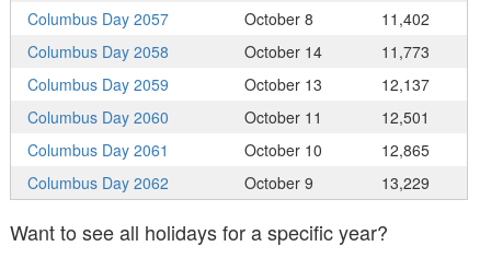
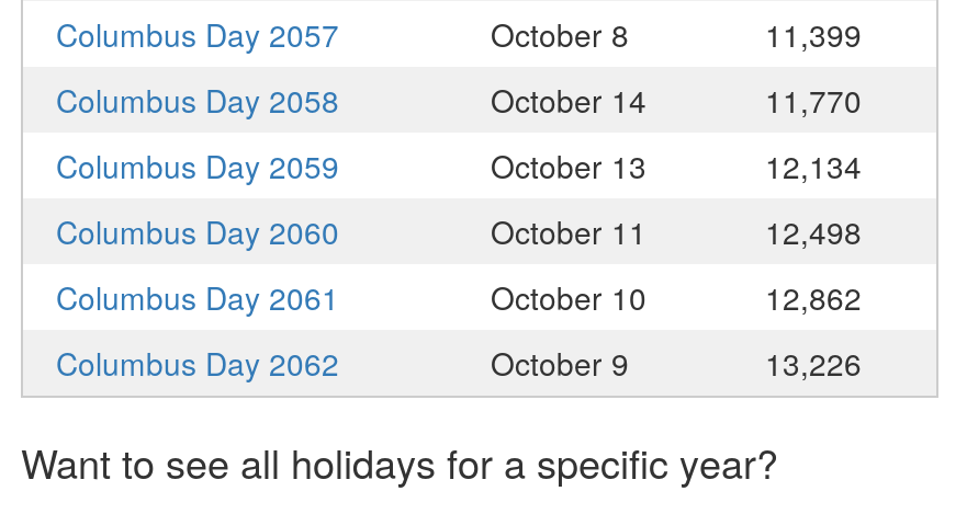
[381,8,430,30] 11,402 -> [765,12,862,56] 11,399
[381,40,430,62] 11,773 -> [765,78,862,122] 11,770
[381,73,430,95] 12,137 -> [765,144,862,187] 12,134
[381,106,430,128] 12,501 -> [765,209,862,253] 12,498
[381,139,430,161] 12,865 -> [765,275,862,319] 12,862
[381,172,430,193] 13,229 -> [765,341,862,385] 13,226

